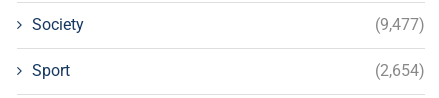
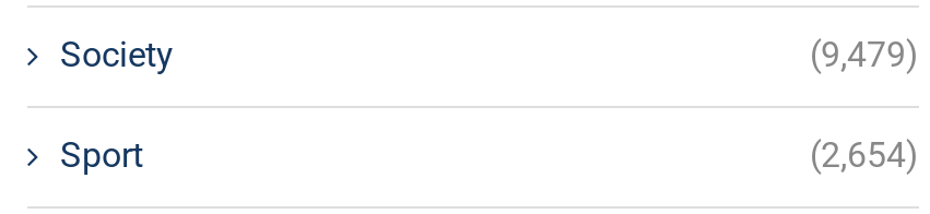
[375,15,425,34] (9,477) -> [810,33,919,75] (9,479)

